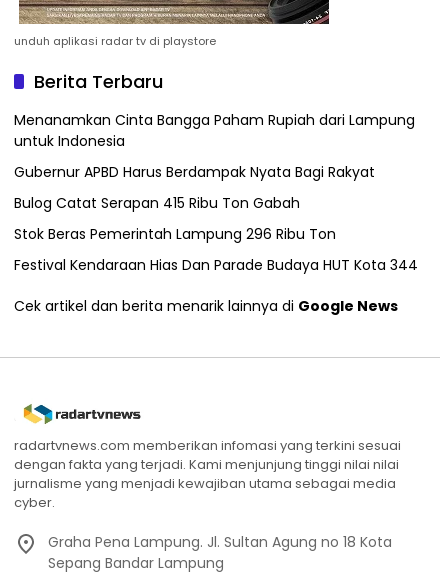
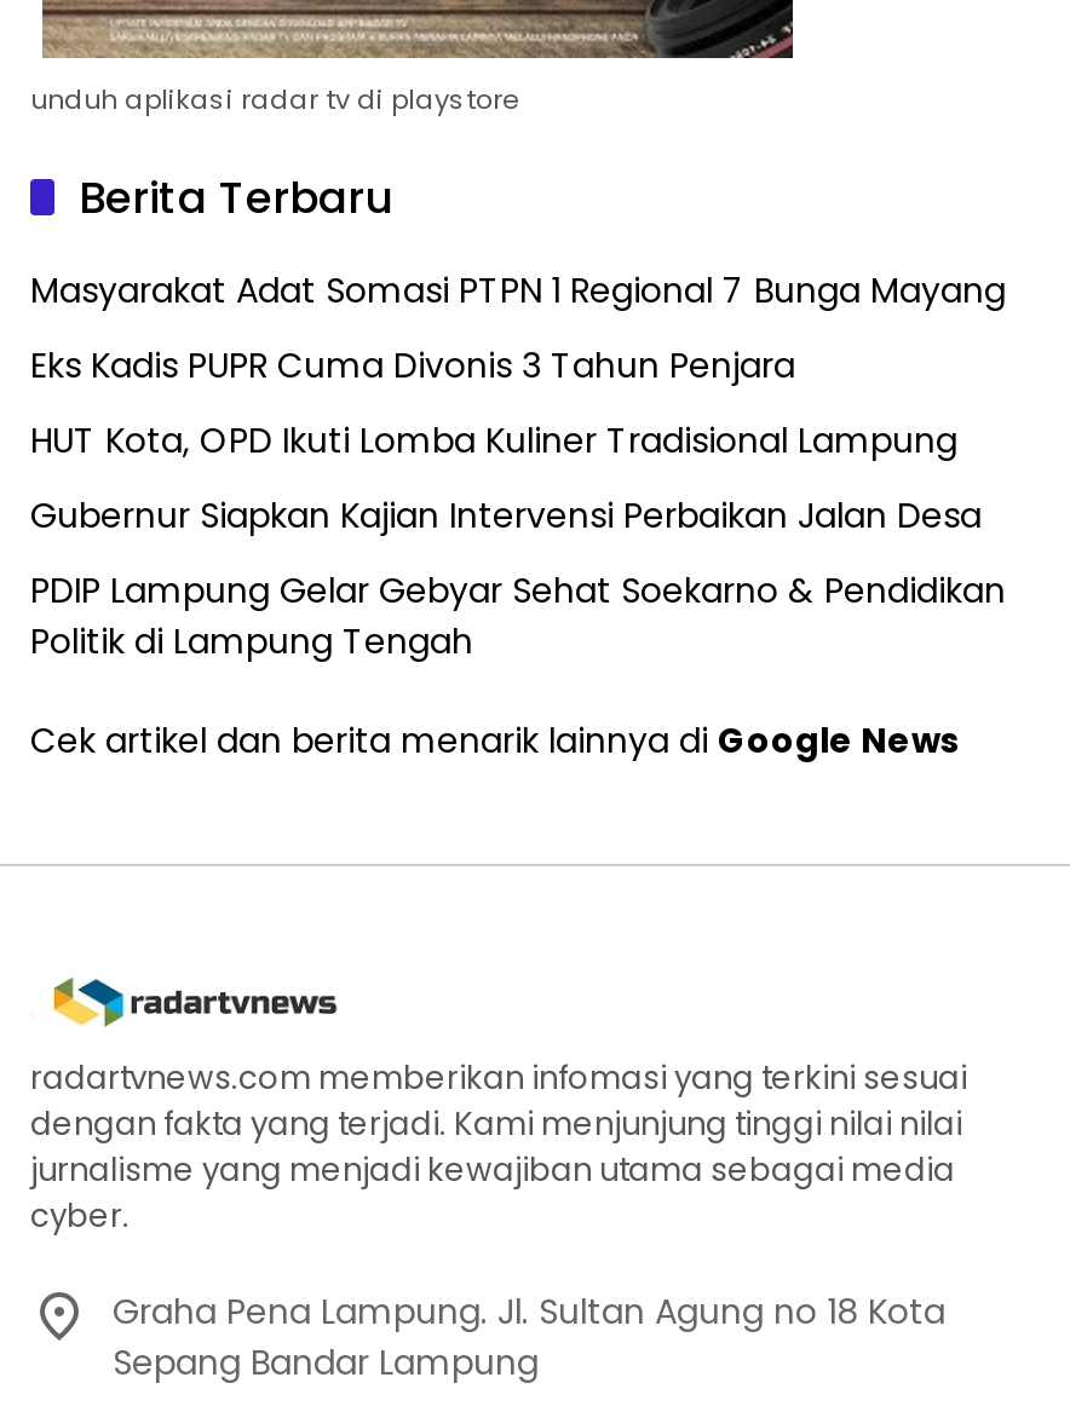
[14,110,415,151] Menanamkan Cinta Bangga Paham Rupiah dari Lampung | untuk Indonesia -> [30,267,1006,316] Masyarakat Adat Somasi PTPN 1 Regional 7 Bunga Mayang
[14,162,375,182] Gubernur APBD Harus Berdampak Nyata Bagi Rakyat -> [30,342,795,391] Eks Kadis PUPR Cuma Divonis 3 Tahun Penjara
[14,193,300,213] Bulog Catat Serapan 415 Ribu Ton Gabah -> [30,417,957,466] HUT Kota, OPD Ikuti Lomba Kuliner Tradisional Lampung
[14,224,336,244] Stok Beras Pemerintah Lampung 296 Ribu Ton -> [30,492,982,541] Gubernur Siapkan Kajian Intervensi Perbaikan Jalan Desa
[14,255,418,275] Festival Kendaraan Hias Dan Parade Budaya HUT Kota 344 -> [30,567,1006,667] PDIP Lampung Gelar Gebyar Sehat Soekarno & Pendidikan | Politik di Lampung Tengah

